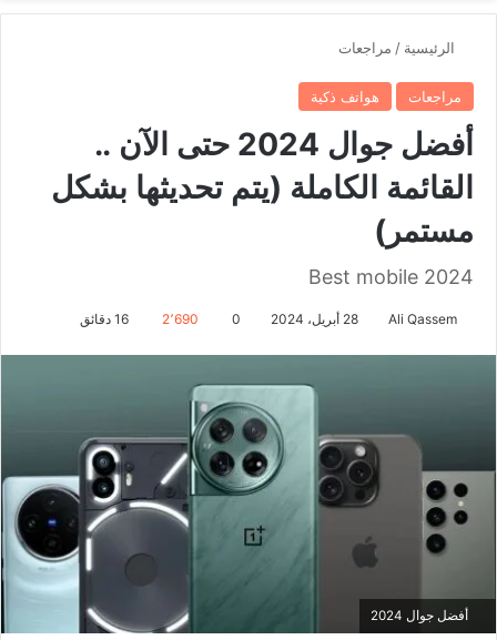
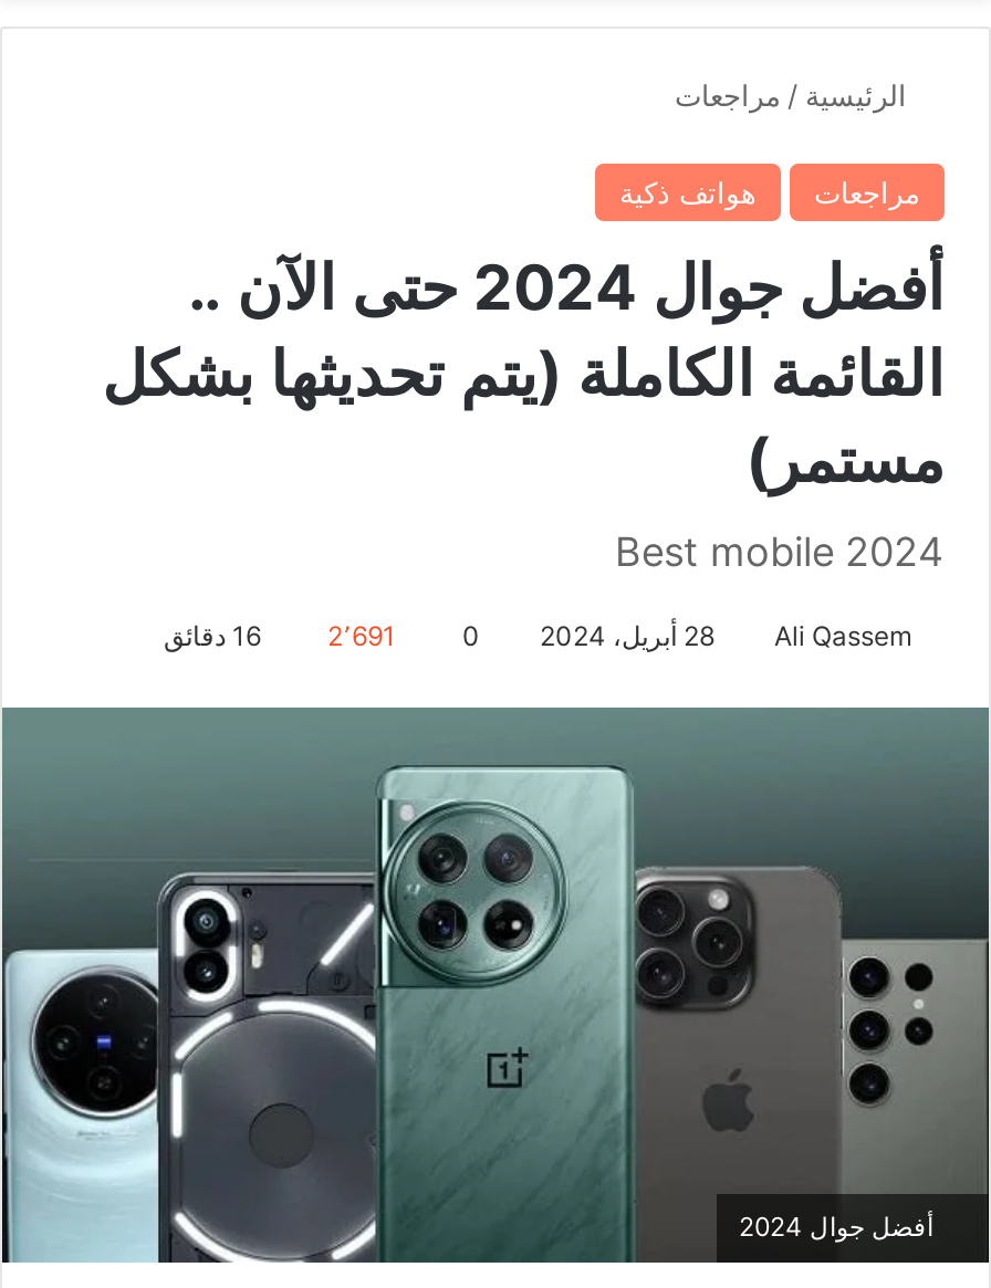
[162,311,199,328] 2٬690 -> [327,620,396,653] 2٬691

